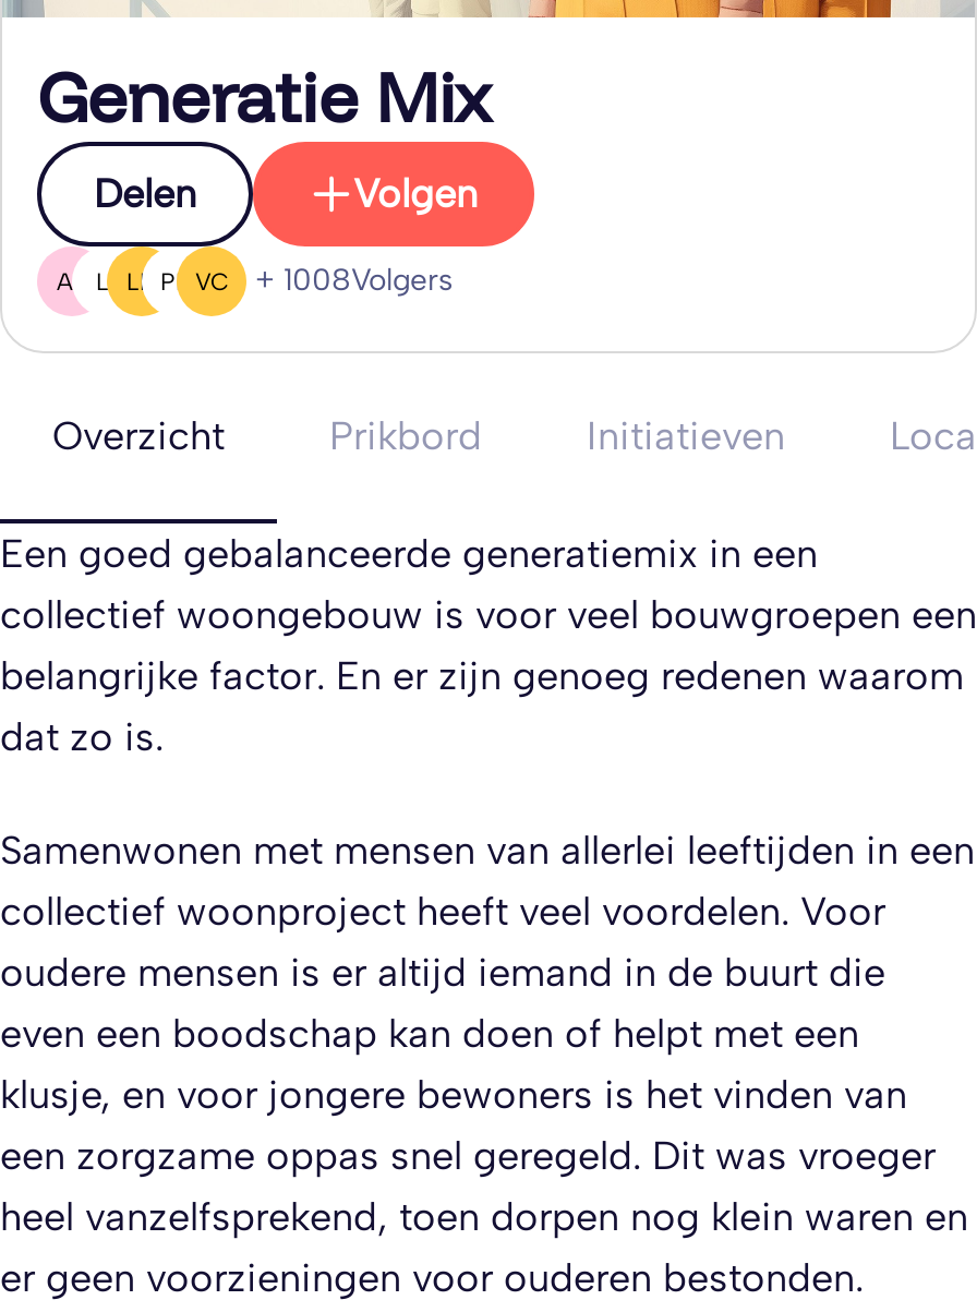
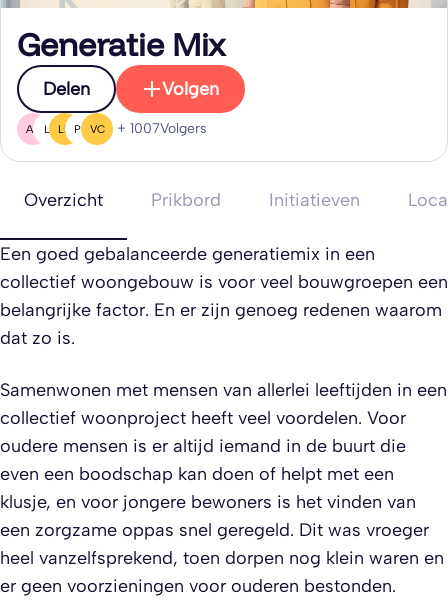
[57,262,454,299] AR L( LD PD VC + 1008Volgers -> [26,120,207,137] AR L( LD PD VC + 1007Volgers

